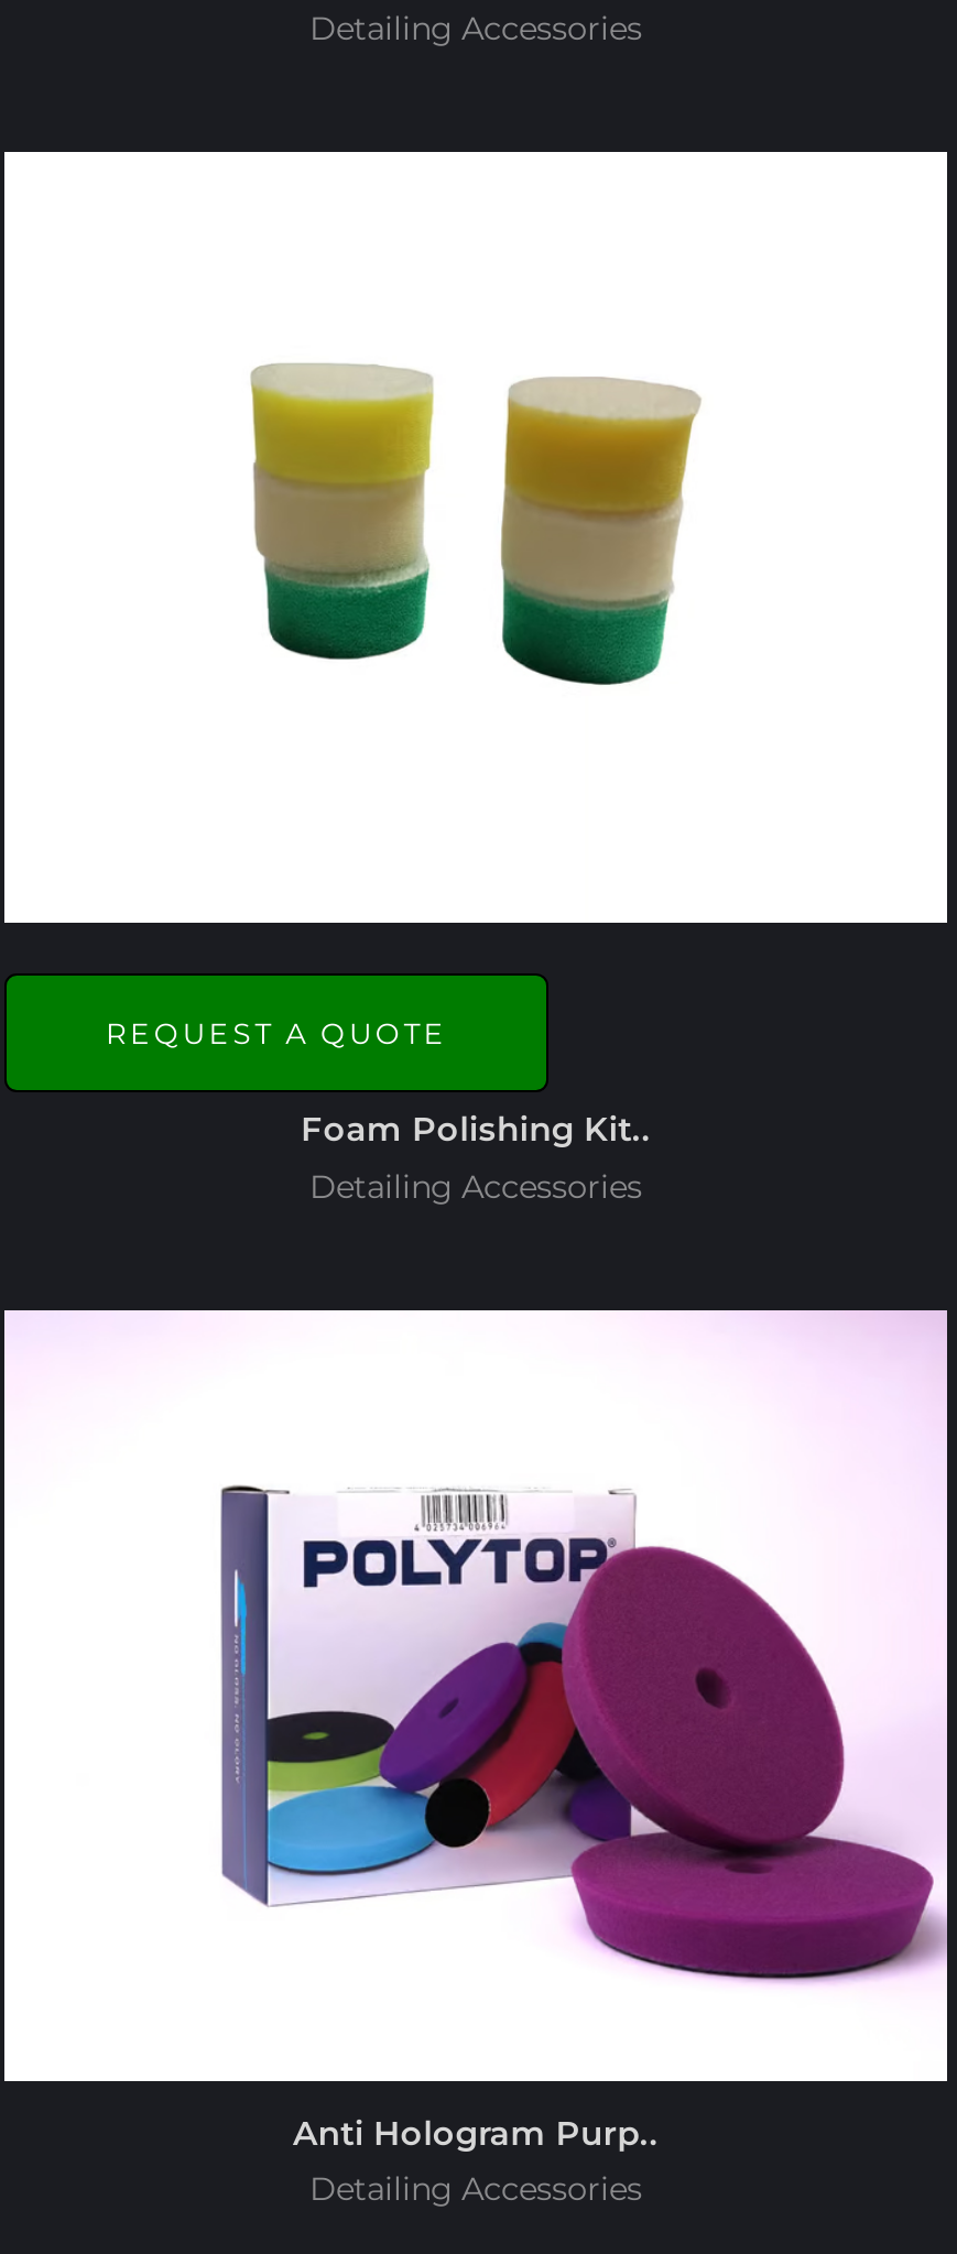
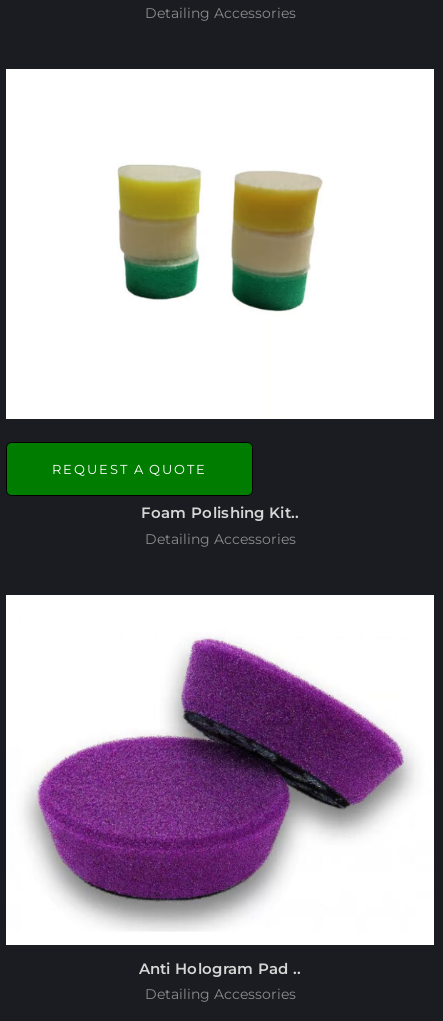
[59,1310,947,2154] [image] | Anti Hologram Purp.. -> [30,595,434,978] [image] | Anti Hologram Pad ..

